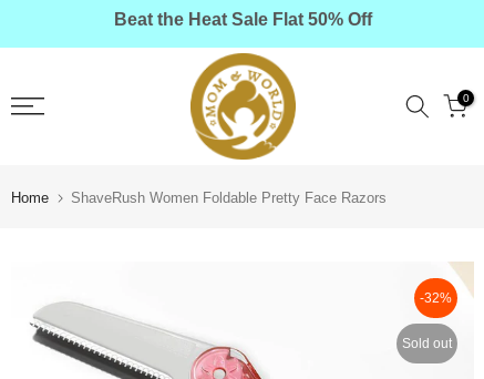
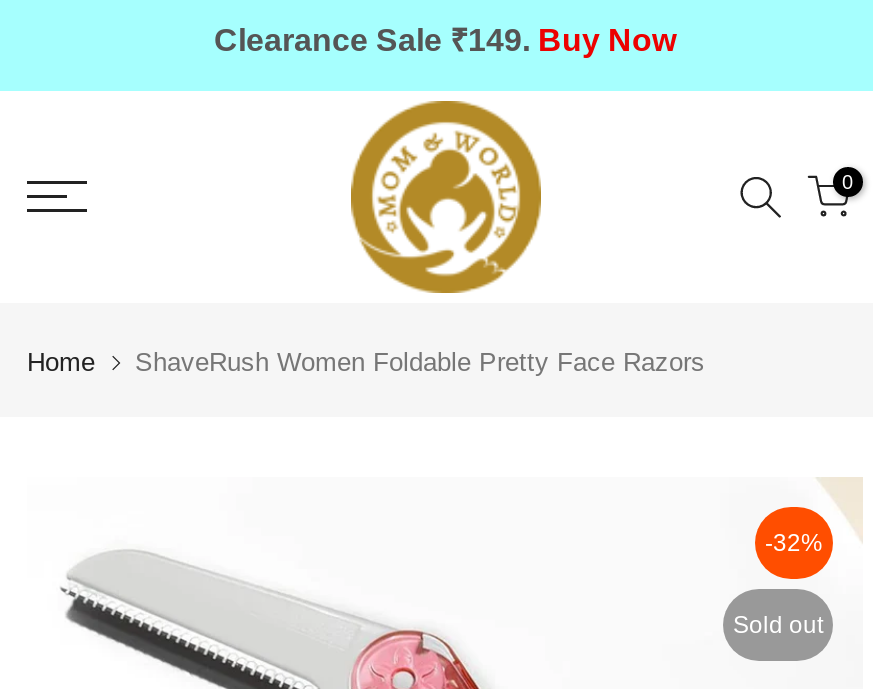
[114,10,372,29] Beat the Heat Sale Flat 50% Off -> [214,23,676,57] Clearance Sale ₹149. Buy Now

